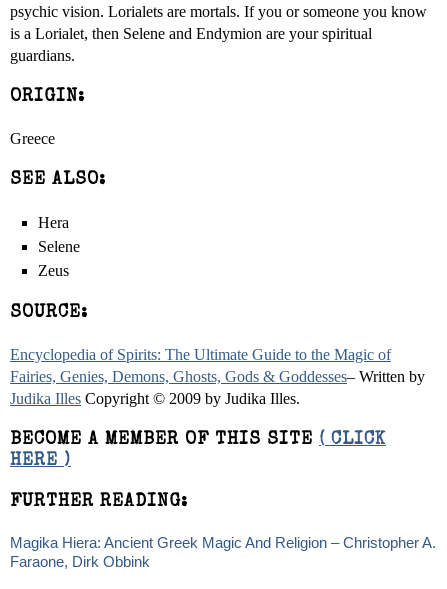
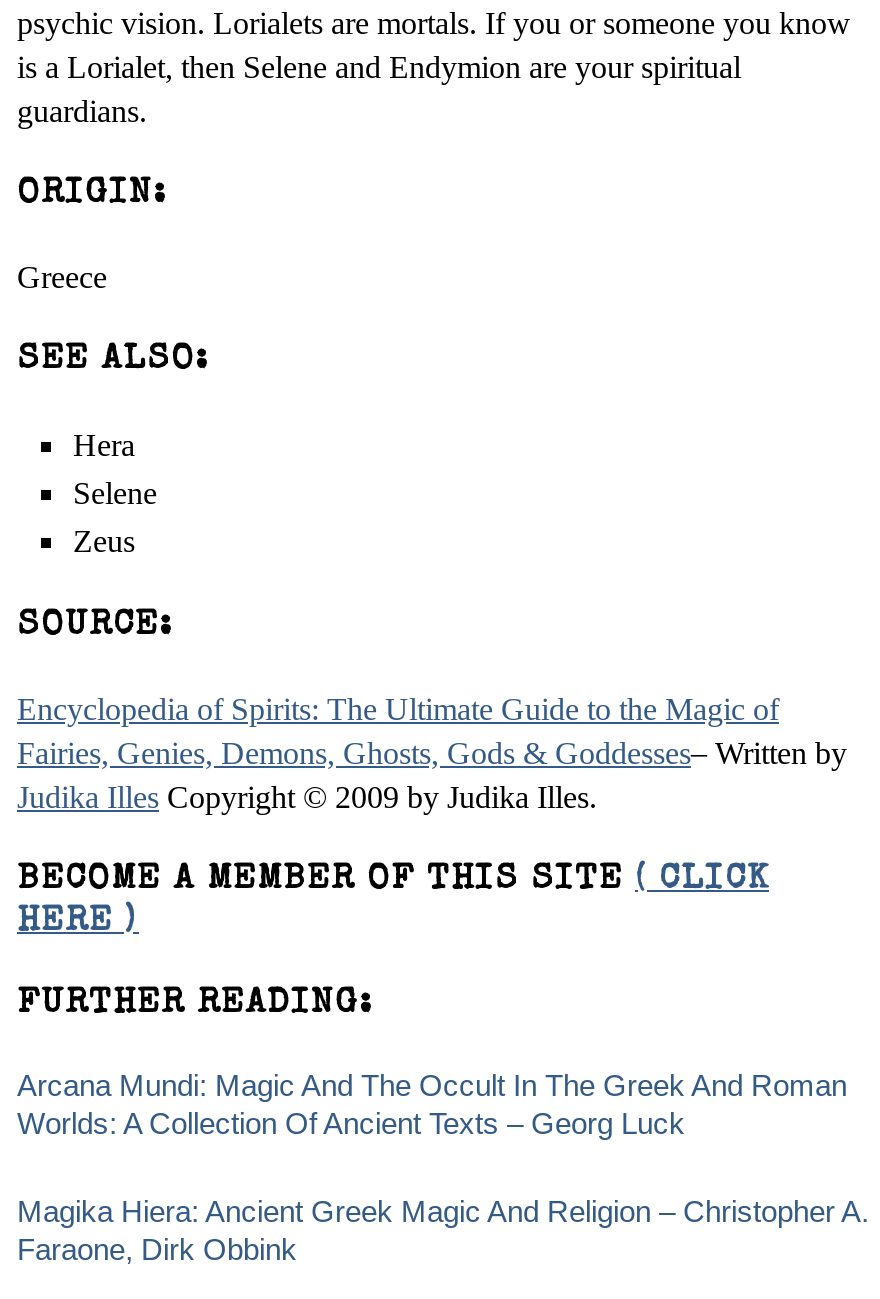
none -> [17,1069,847,1141] Arcana Mundi: Magic And The Occult In The Greek And Roman | Worlds: A Collection Of Ancient Texts – Georg Luck

